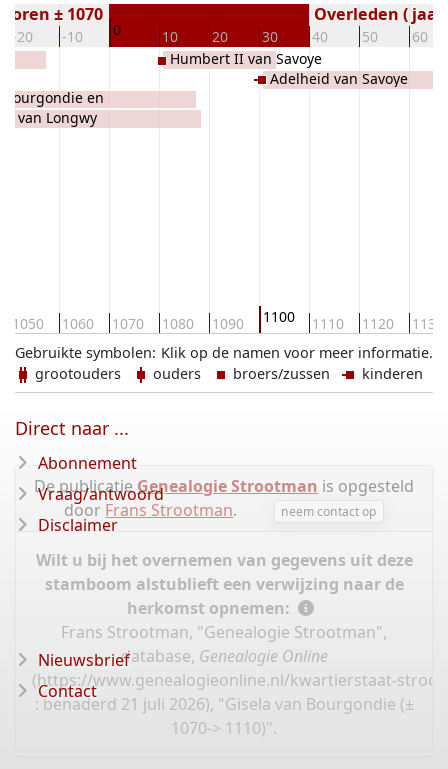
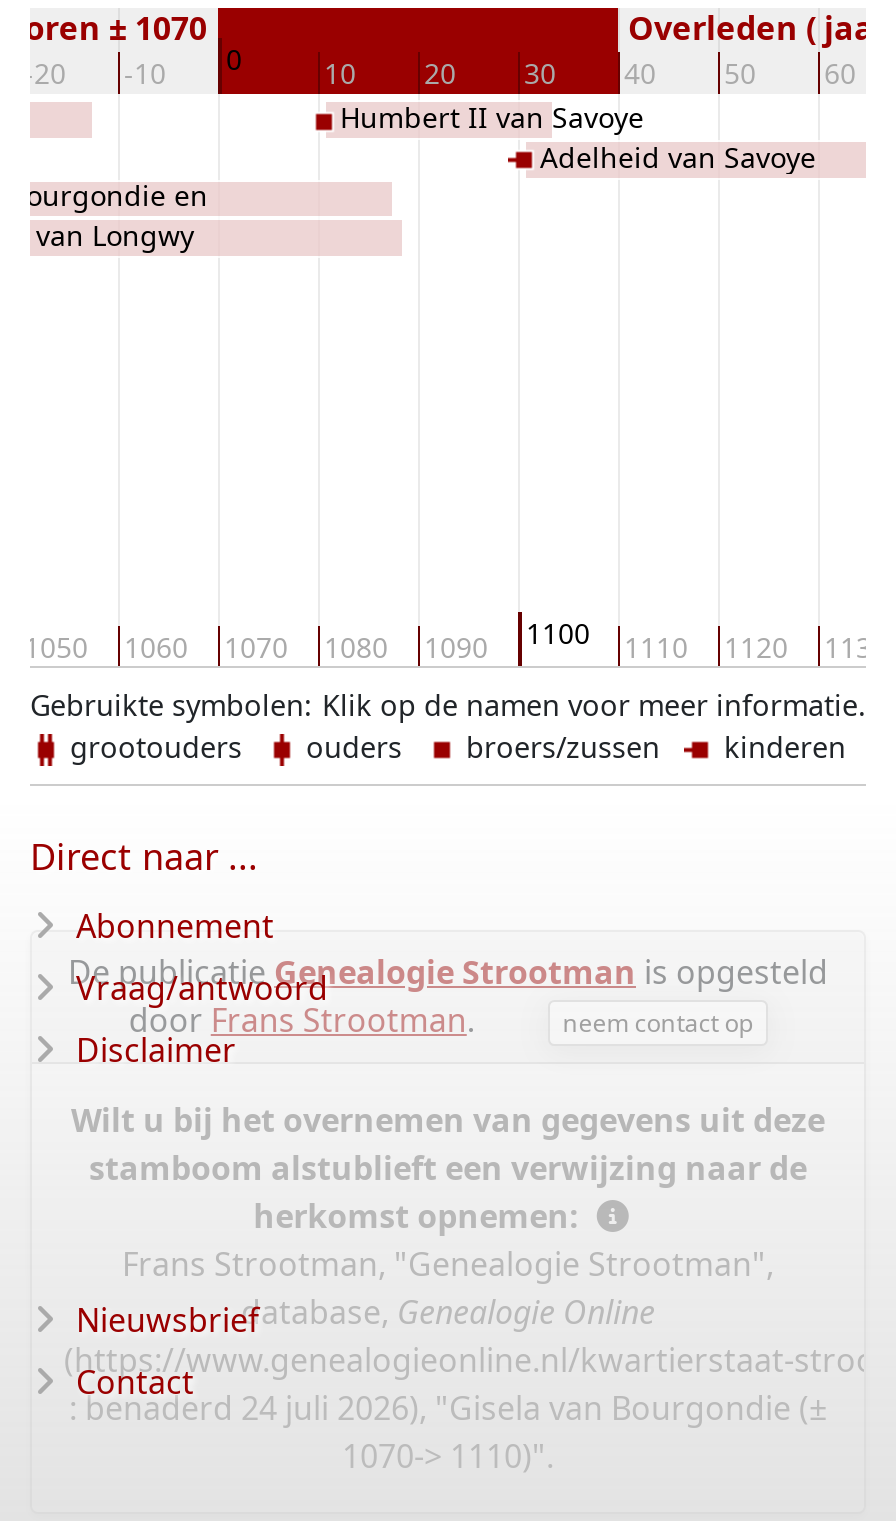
[34,693,413,715] : benaderd 21 juli 2026), "Gisela van Bourgondie (± -> [69,1387,827,1431] : benaderd 24 juli 2026), "Gisela van Bourgondie (±

